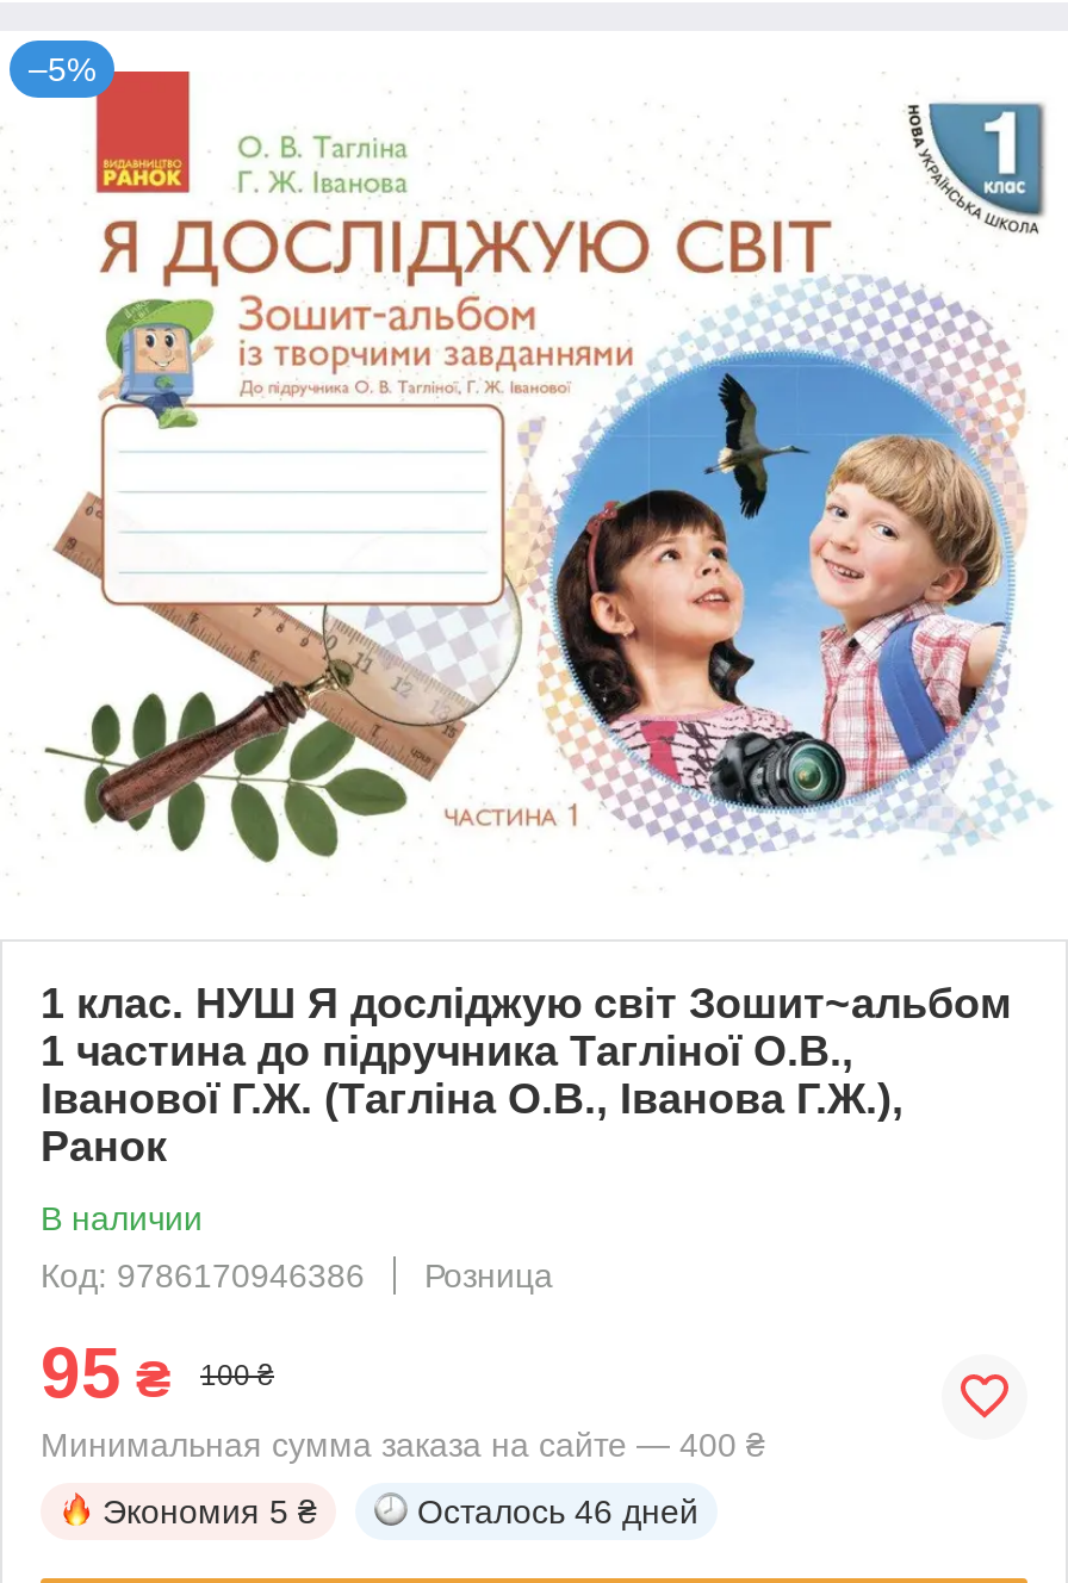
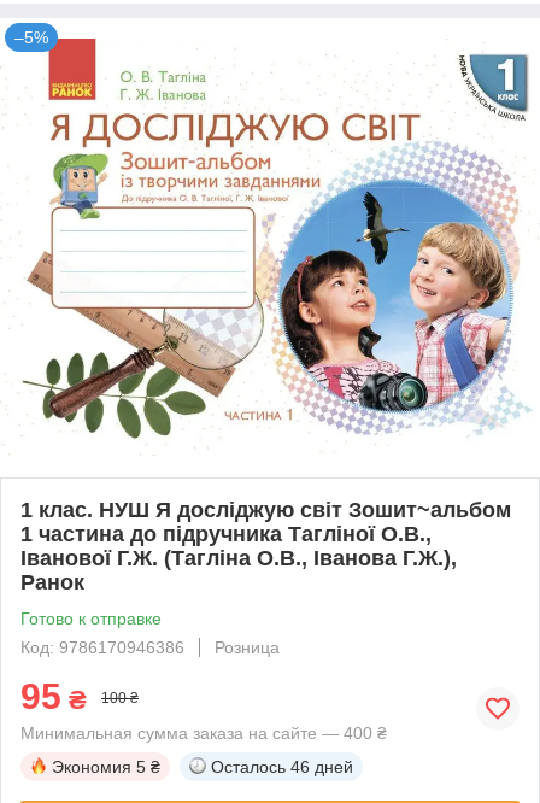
[41,1199,203,1237] В наличии -> [20,609,162,628] Готово к отправке

